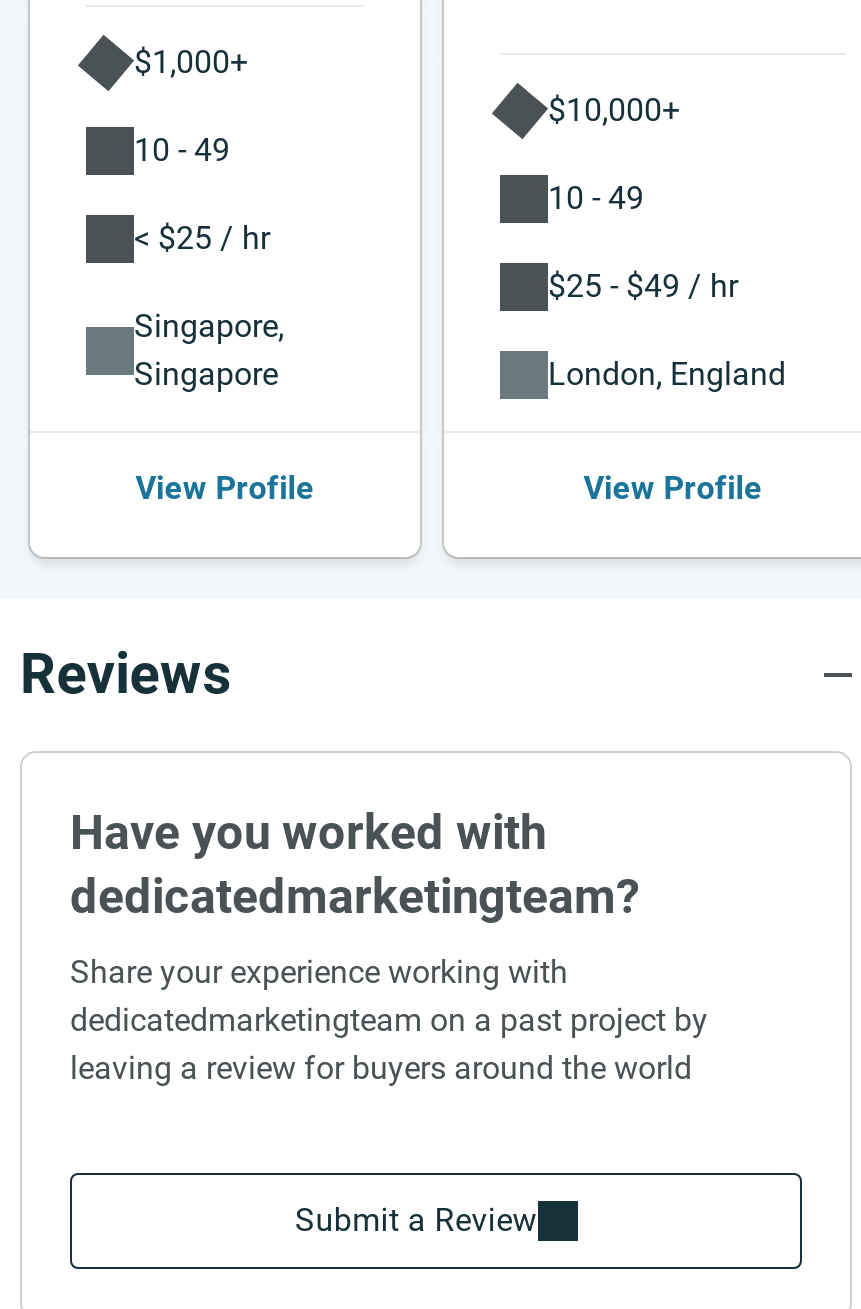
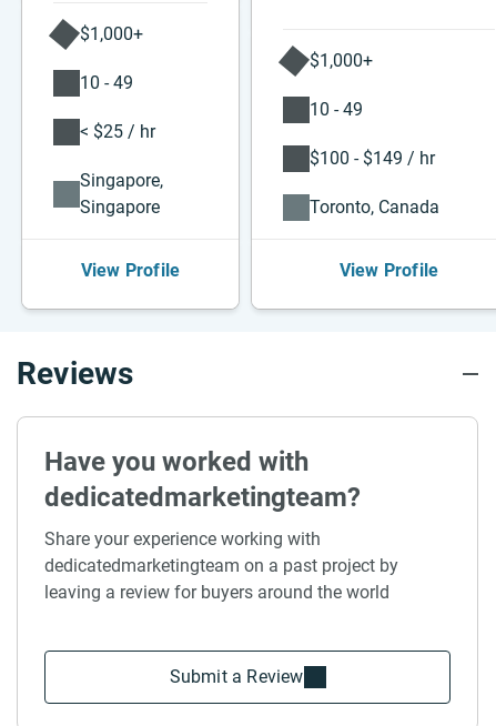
[548,91,680,129] $10,000+ -> [310,50,373,71] $1,000+
[548,267,738,305] $25 - $49 / hr -> [310,148,435,169] $100 - $149 / hr
[548,355,786,393] London, England -> [310,196,439,218] Toronto, Canada

